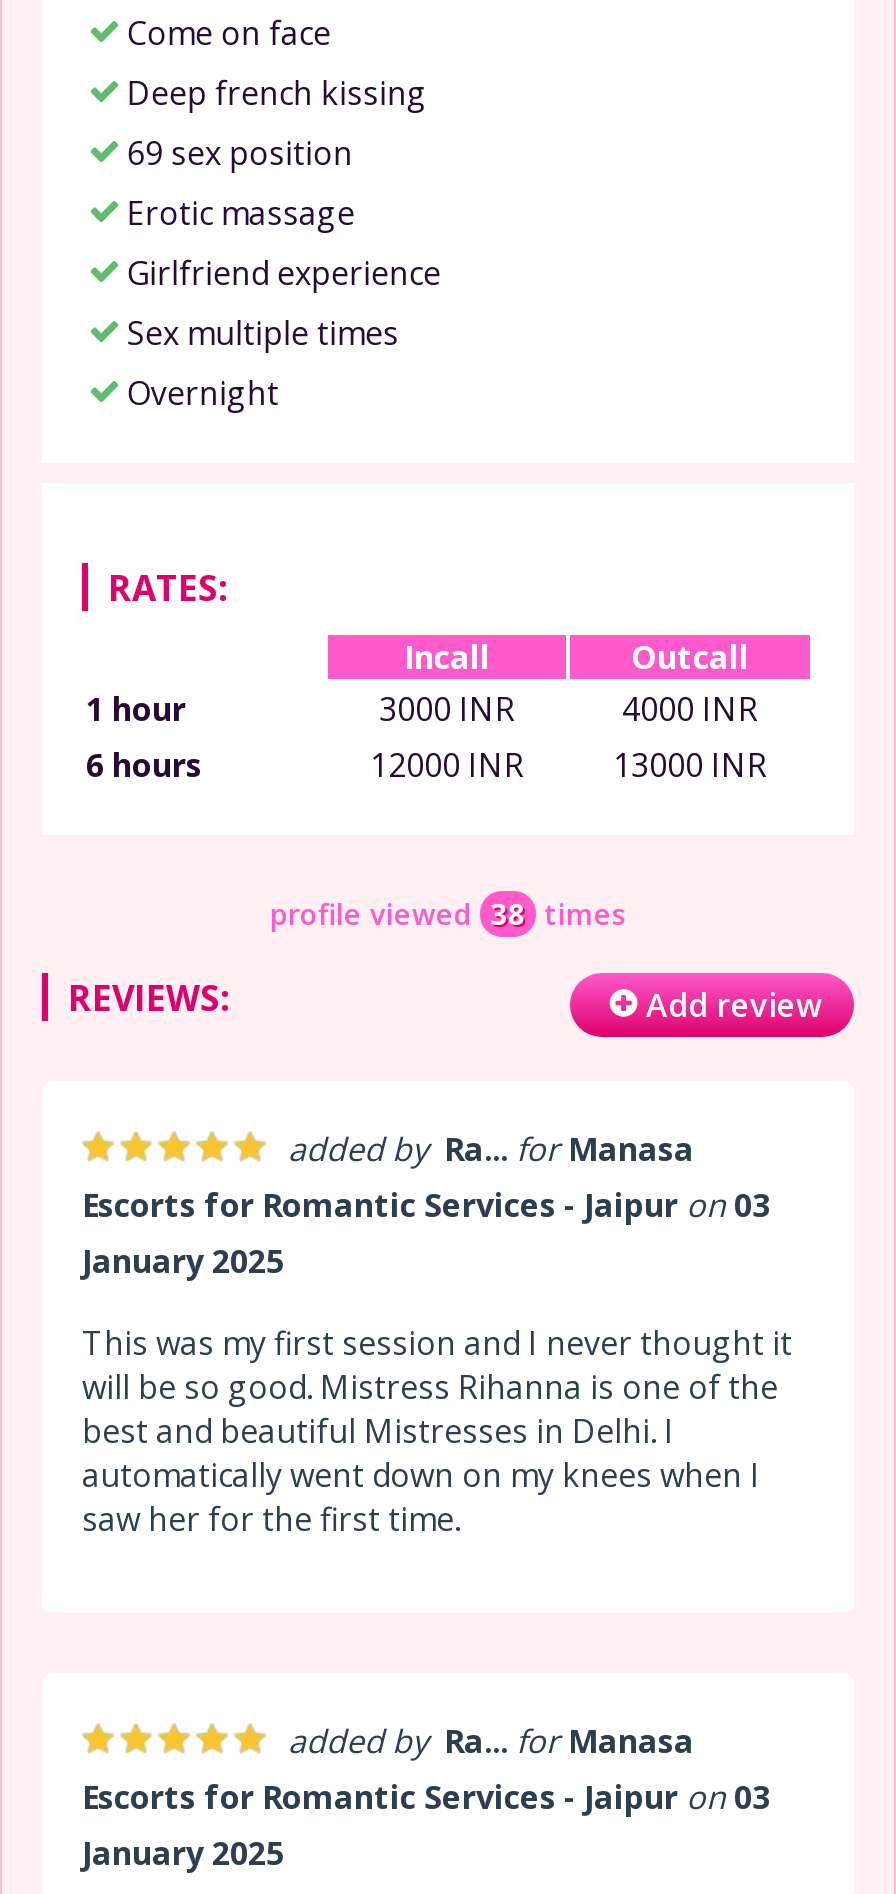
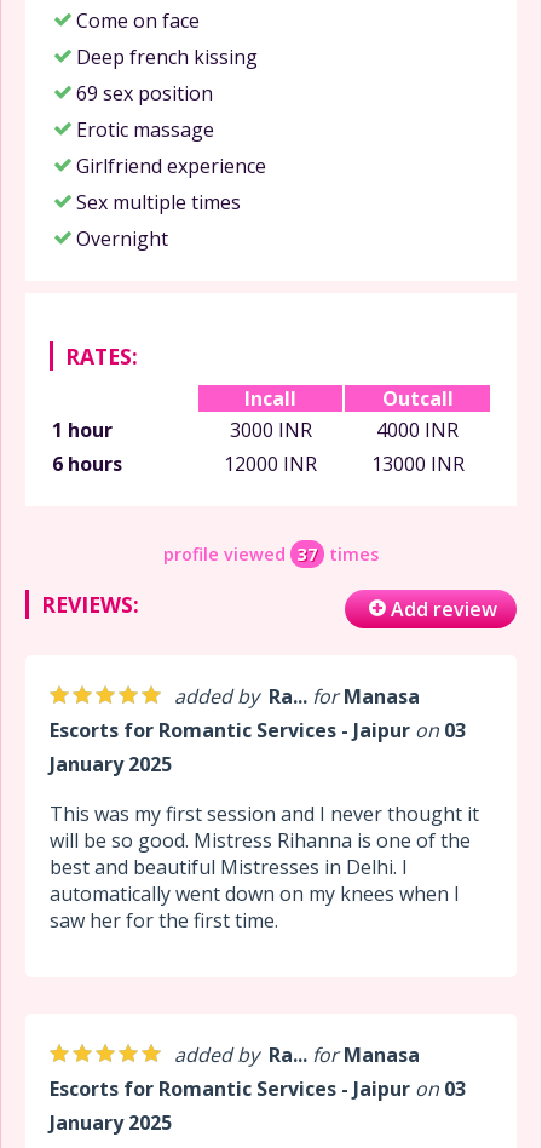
[270,895,626,933] profile viewed 38 times -> [163,542,379,565] profile viewed 37 times

